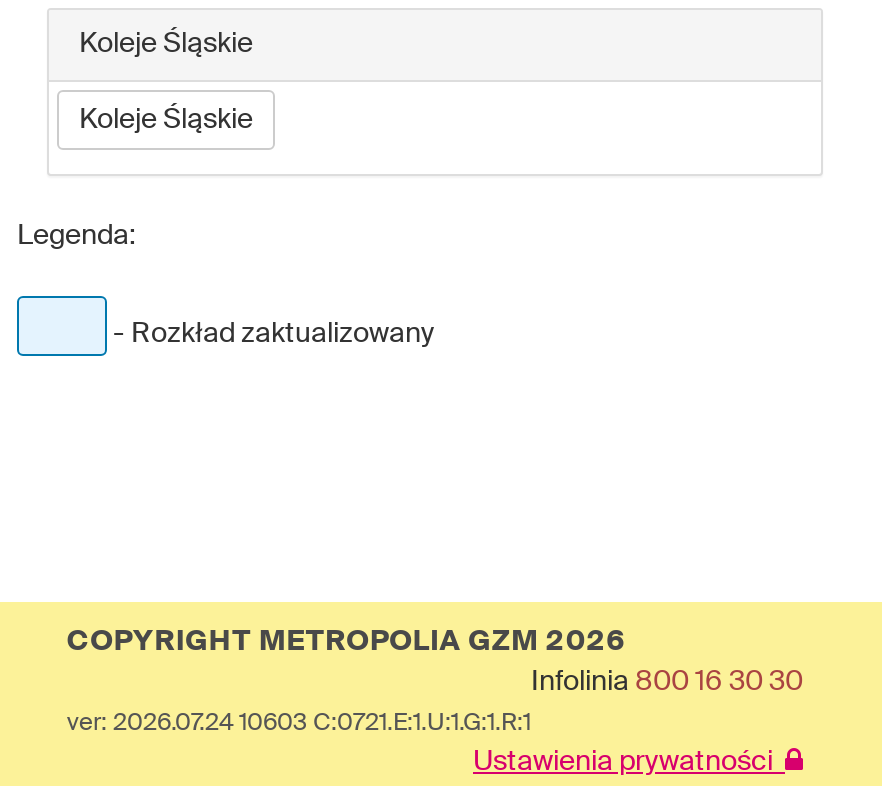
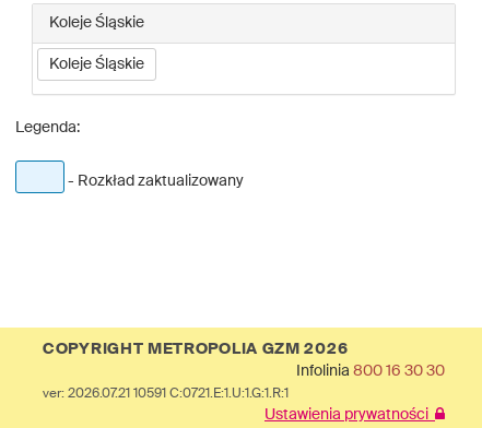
[67,712,531,736] ver: 2026.07.24 10603 C:0721.E:1.U:1.G:1.R:1 -> [43,388,289,401] ver: 2026.07.21 10591 C:0721.E:1.U:1.G:1.R:1

